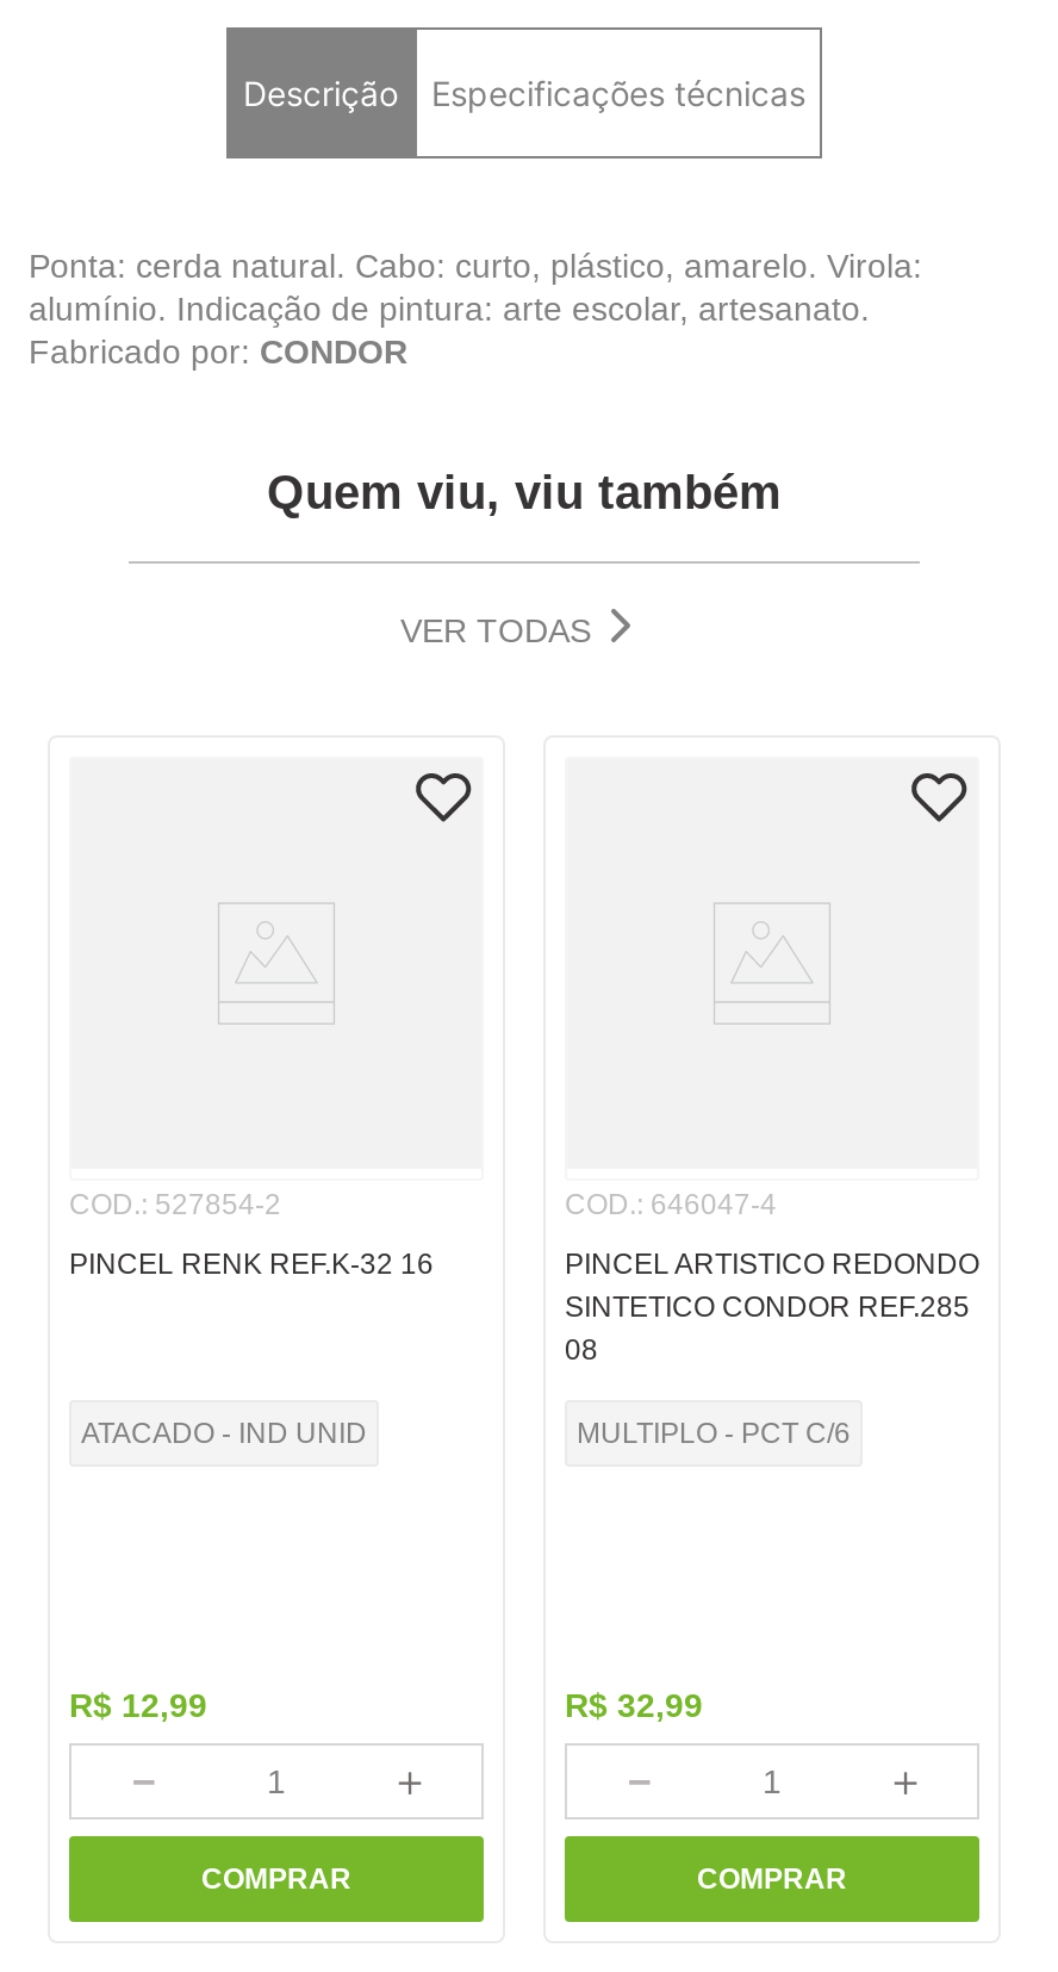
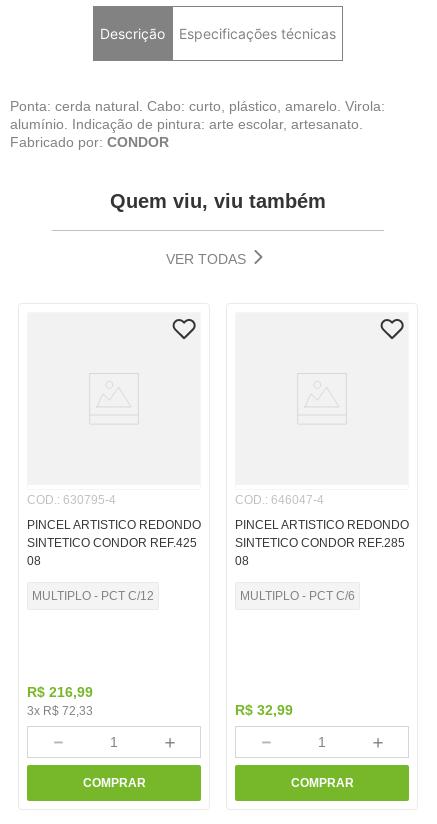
[69,1188,281,1222] COD.: 527854-2 -> [27,493,116,507] COD.: 630795-4
[69,1248,434,1281] PINCEL RENK REF.K-32 16 -> [27,518,201,568] PINCEL ARTISTICO REDONDO | SINTETICO CONDOR REF.425 | 08
[81,1417,367,1451] ATACADO - IND UNID -> [32,589,154,603] MULTIPLO - PCT C/12
[69,1687,207,1725] R$ 12,99 -> [27,684,93,718] R$ 216,99 | 3x R$ 72,33

